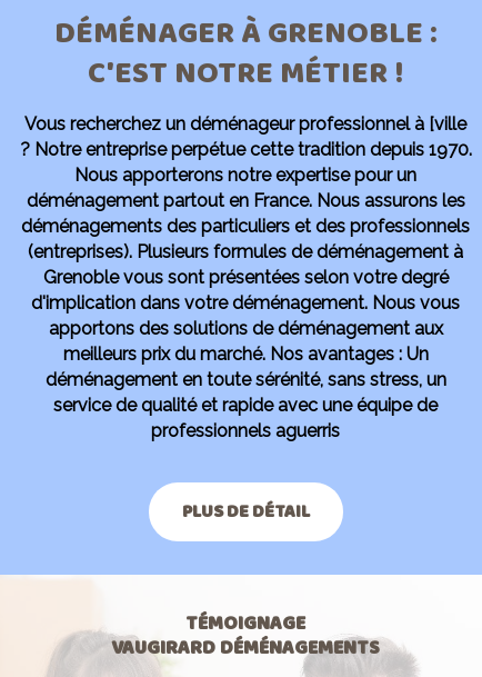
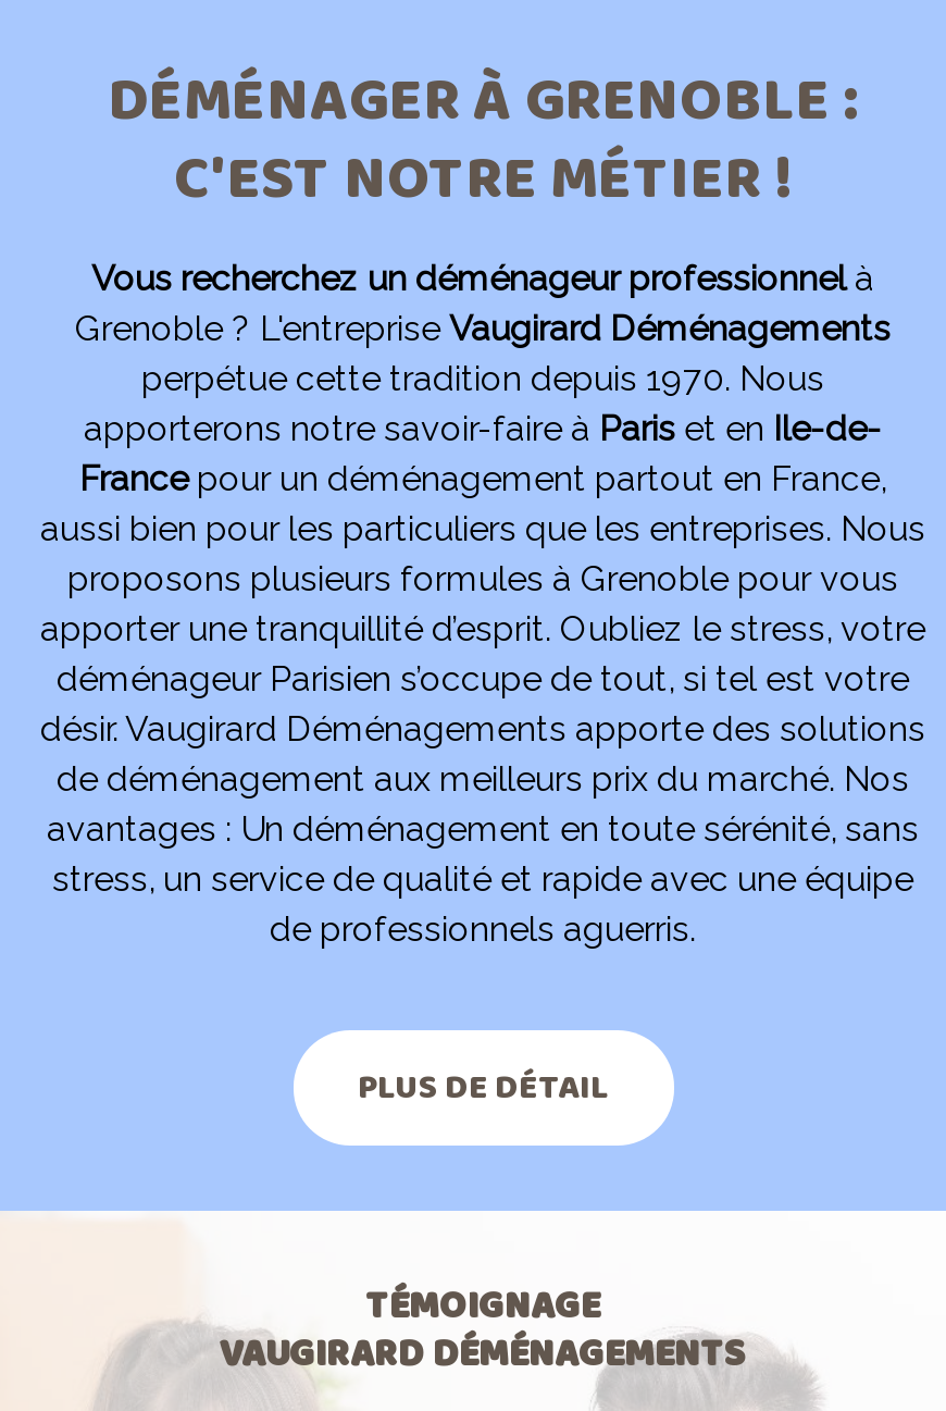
[19,113,471,441] Vous recherchez un déménageur professionnel à [ville | ? Notre entreprise perpétue cette tradition depuis 1970. | Nous apporterons notre expertise pour un | déménagement partout en France. Nous assurons les | déménagements des particuliers et des professionnels | (entreprises). Plusieurs formules de déménagement à | Grenoble vous sont présentées selon votre degré | d'implication dans votre déménagement. Nous vous | apportons des solutions de déménagement aux | meilleurs prix du marché. Nos avantages : Un | déménagement en toute sérénité, sans stress, un | service de qualité et rapide avec une équipe de | professionnels aguerris -> [40,258,925,950] Vous recherchez un déménageur professionnel à | Grenoble ? L'entreprise Vaugirard Déménagements | perpétue cette tradition depuis 1970. Nous | apporterons notre savoir-faire à Paris et en Ile-de- | France pour un déménagement partout en France, | aussi bien pour les particuliers que les entreprises. Nous | proposons plusieurs formules à Grenoble pour vous | apporter une tranquillité d’esprit. Oubliez le stress, votre | déménageur Parisien s’occupe de tout, si tel est votre | désir. Vaugirard Déménagements apporte des solutions | de déménagement aux meilleurs prix du marché. Nos | avantages : Un déménagement en toute sérénité, sans | stress, un service de qualité et rapide avec une équipe | de professionnels aguerris.

